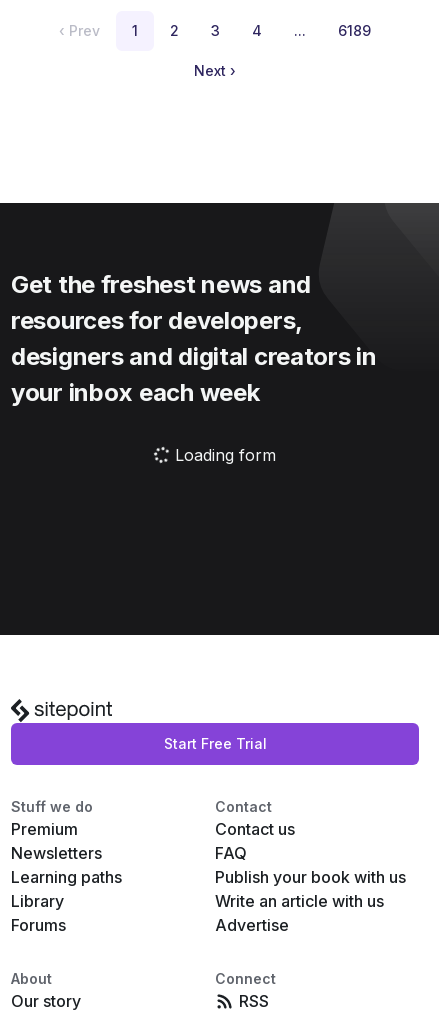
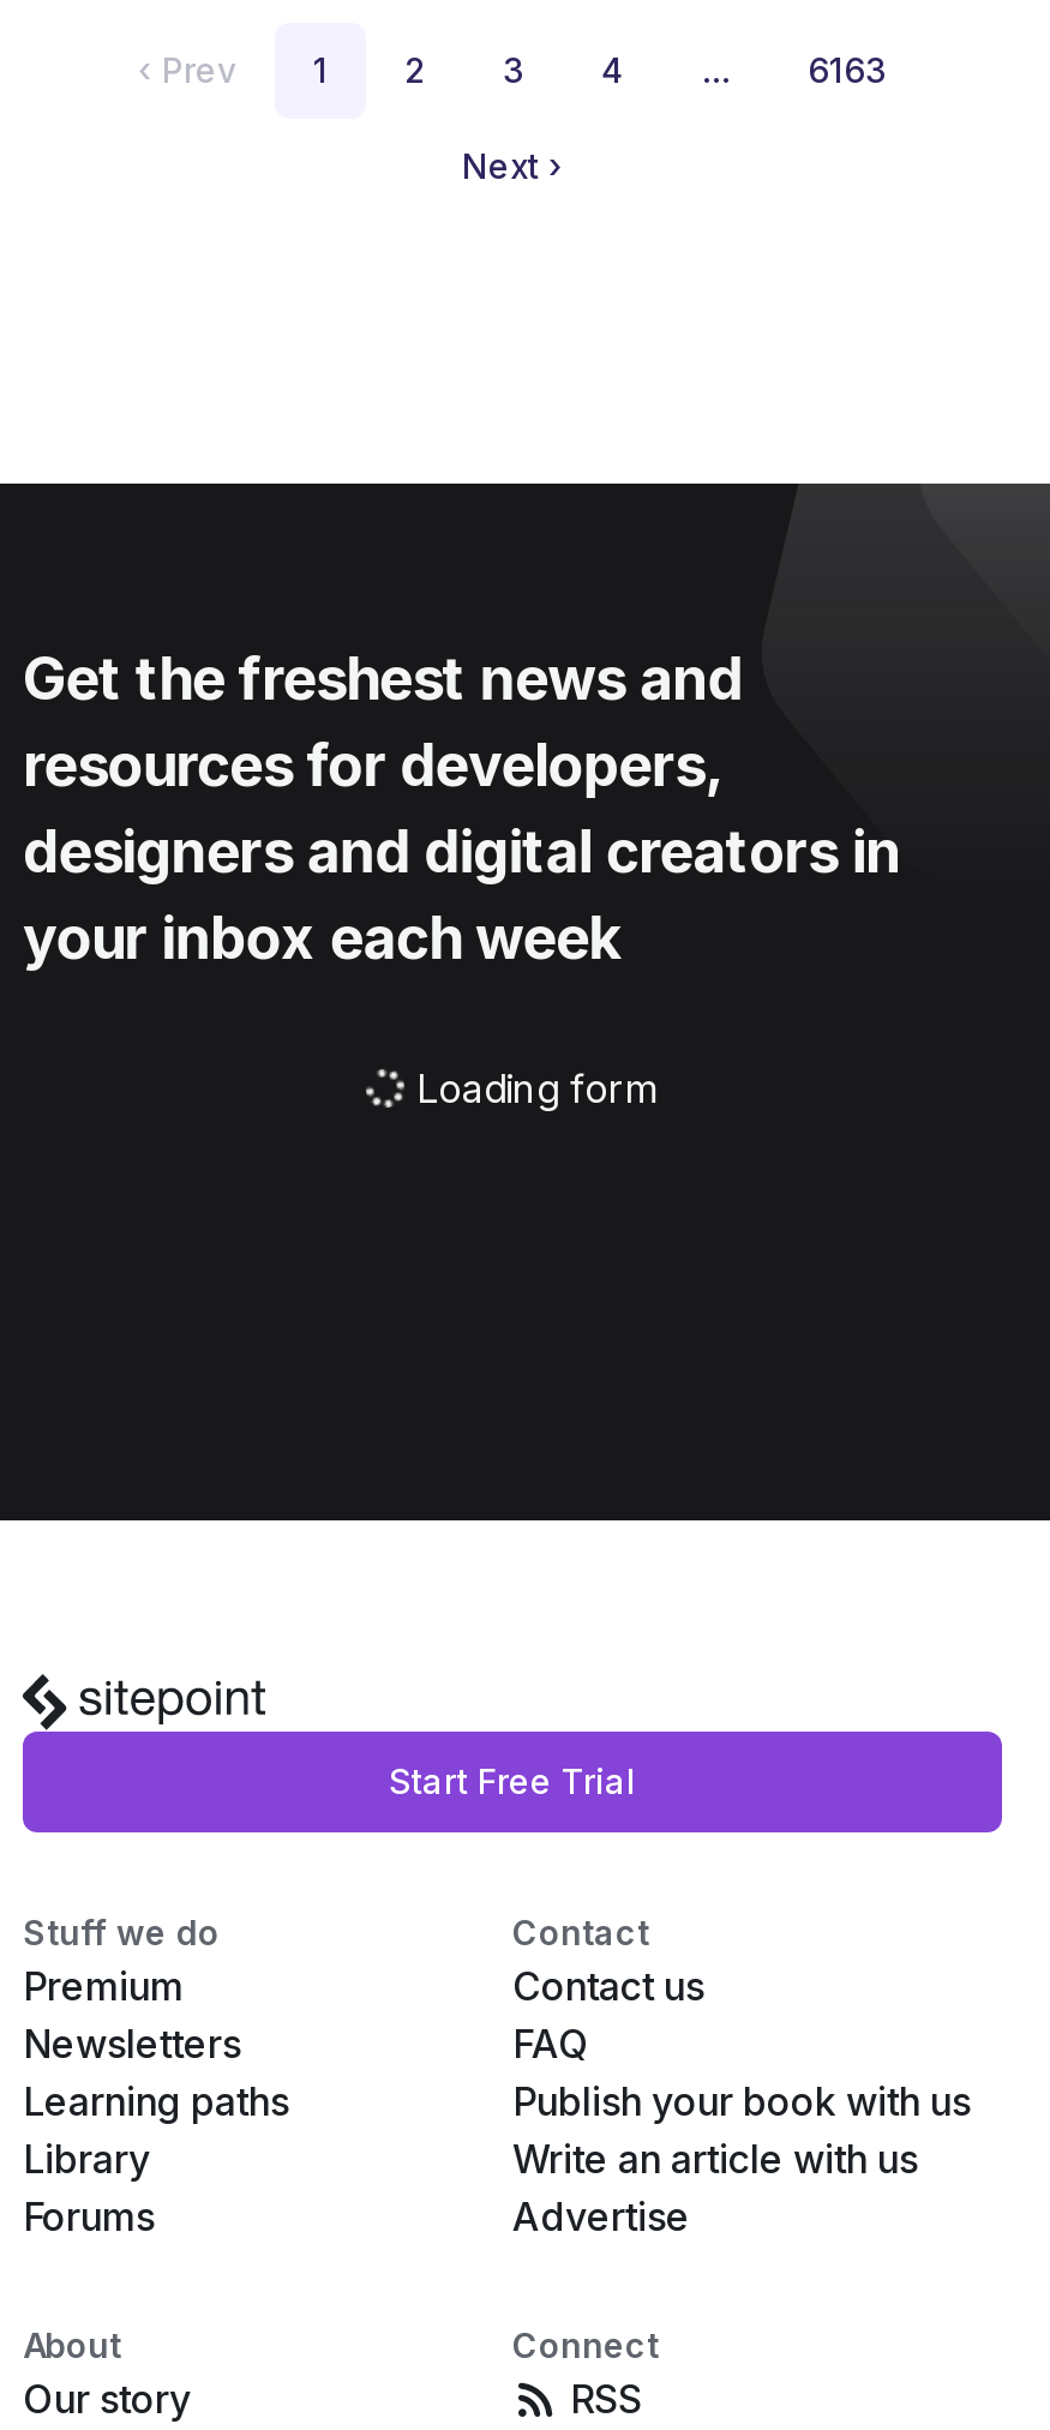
[338,22,371,39] 6189 -> [808,49,887,90] 6163

